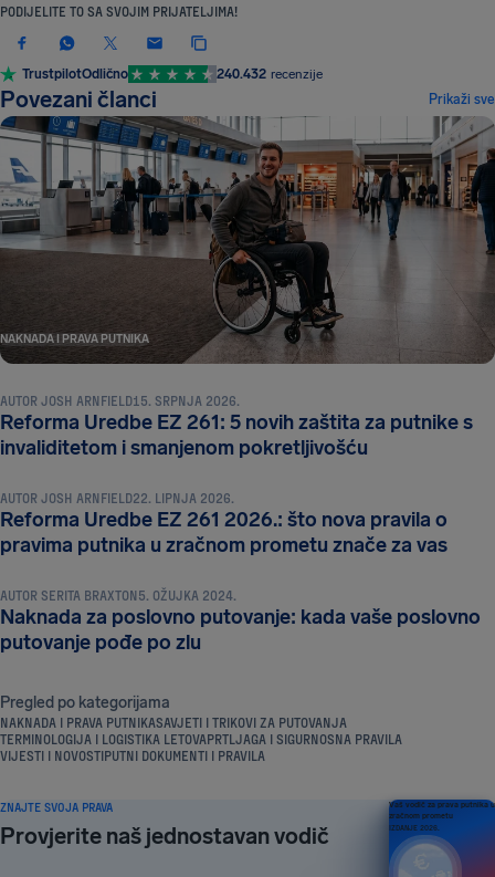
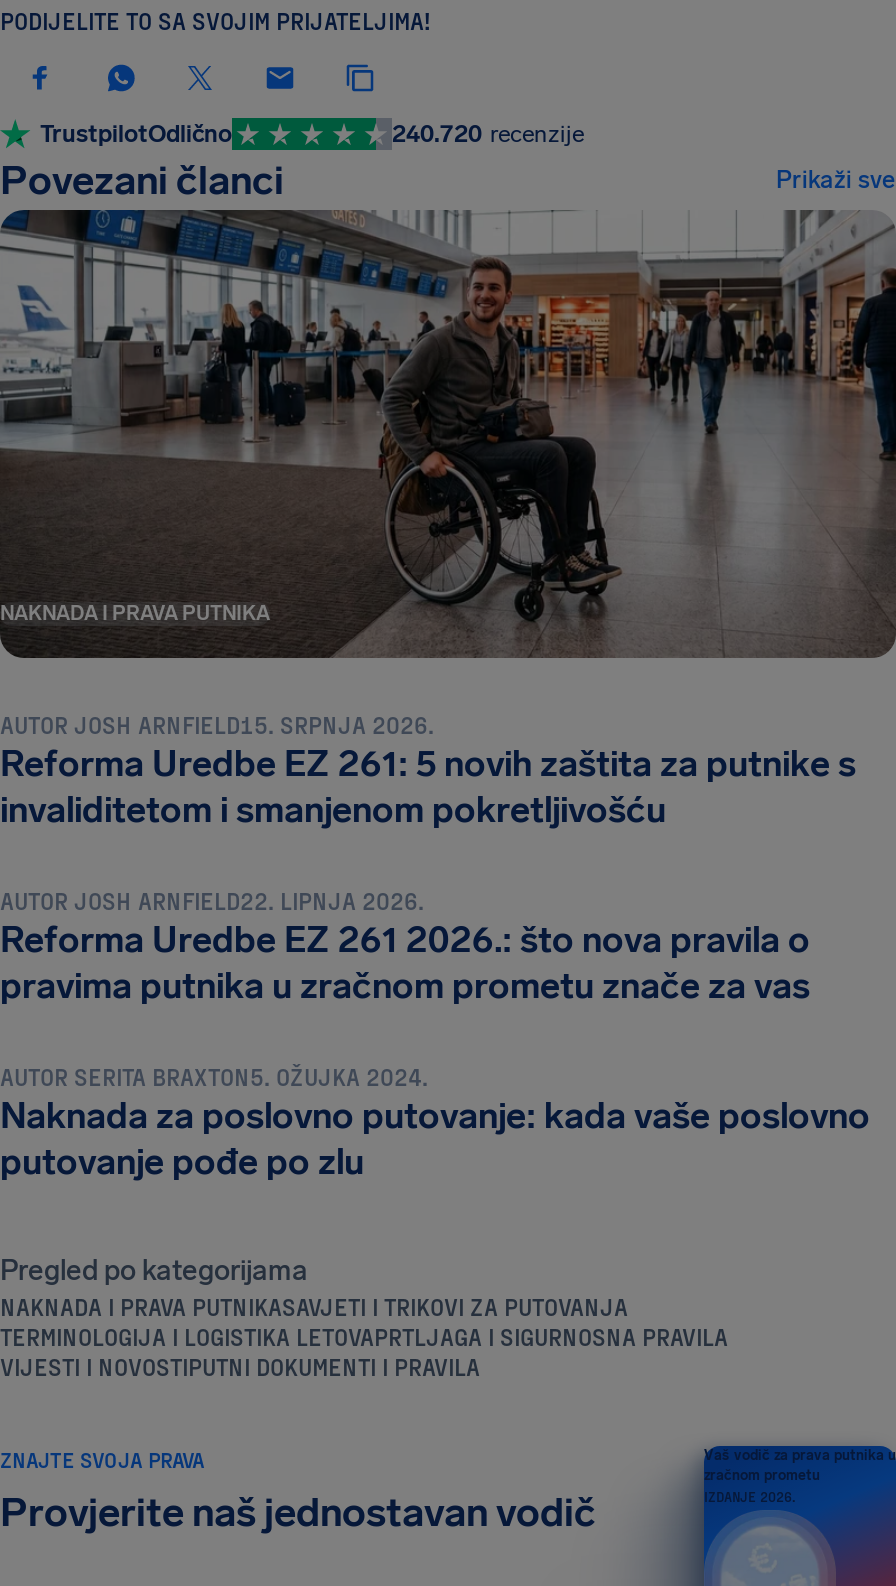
[217,66,323,82] 240.432 recenzije -> [392,120,584,148] 240.720 recenzije

